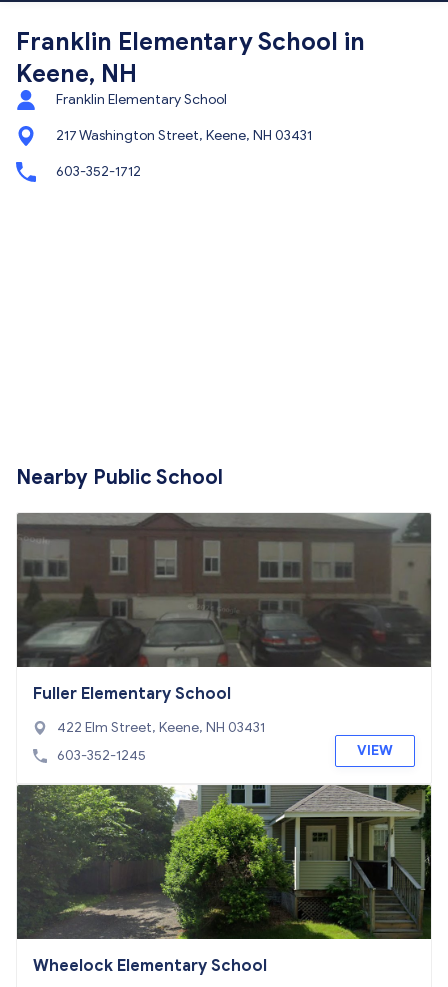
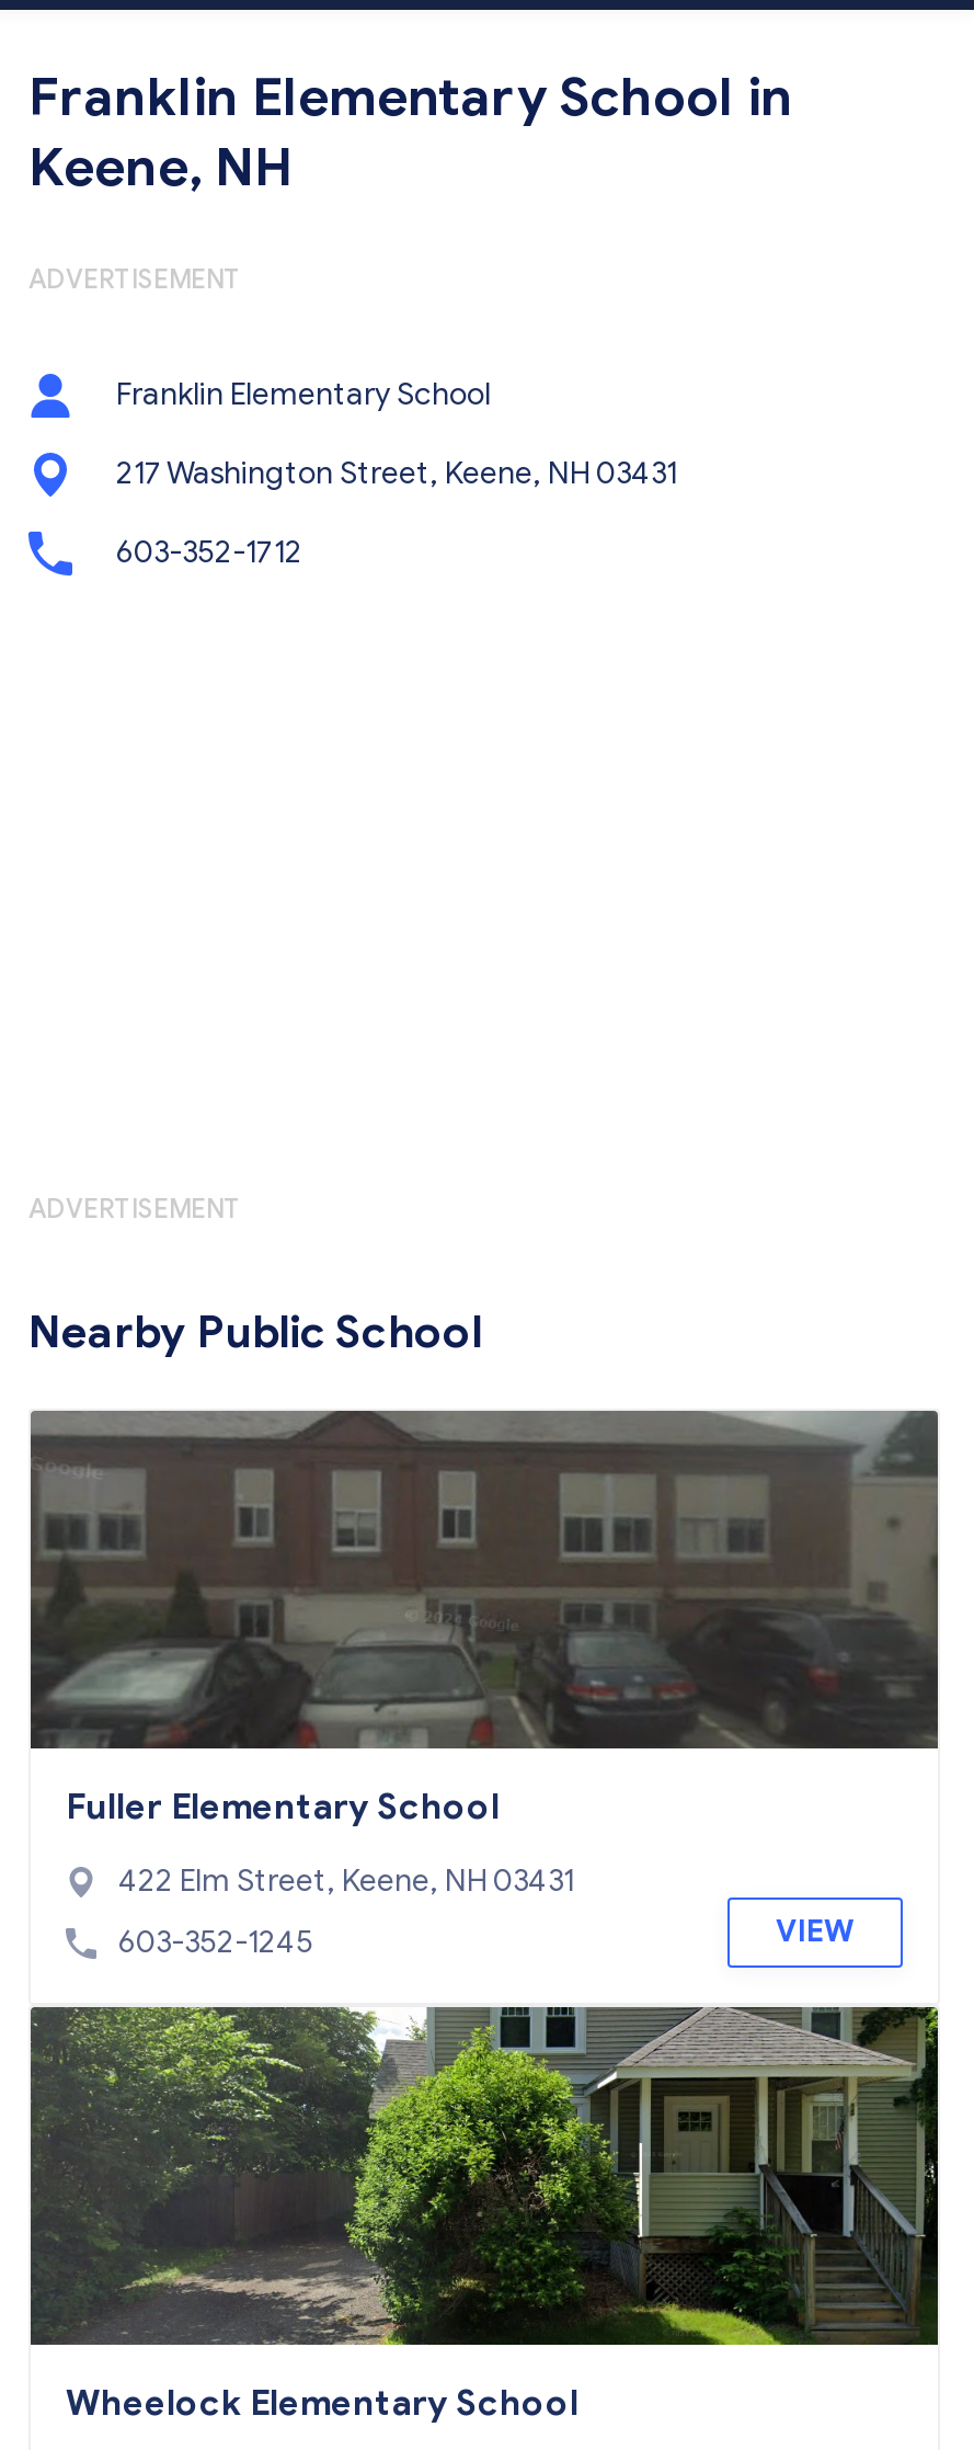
none -> [28,262,241,295] ADVERTISEMENT
none -> [28,1192,241,1224] ADVERTISEMENT

